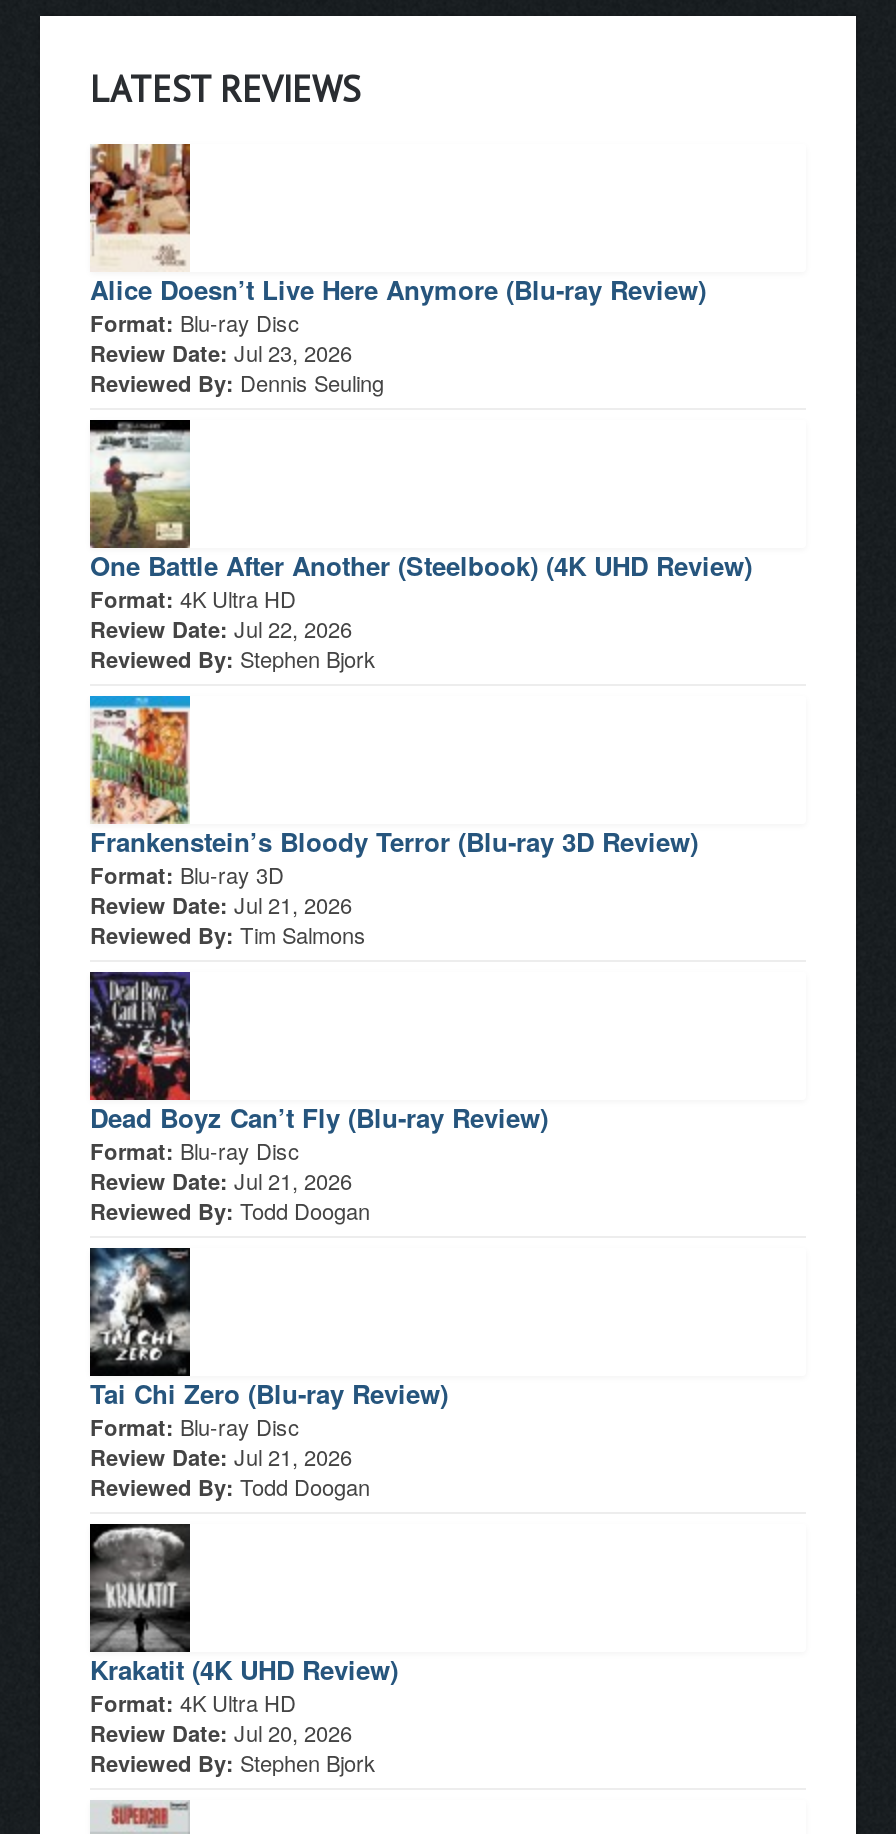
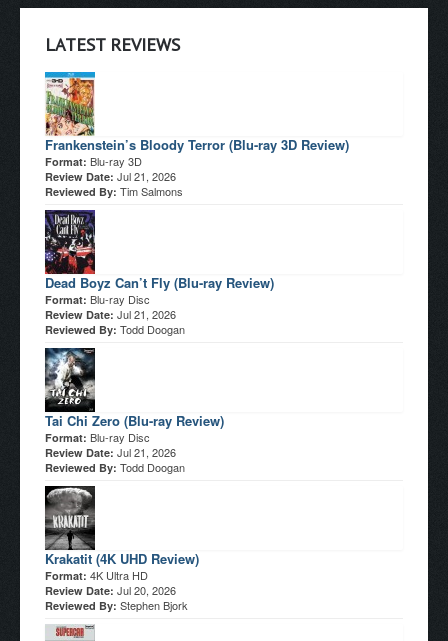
[88,142,706,398] [image] | Alice Doesn’t Live Here Anymore (Blu-ray Review) | Format: Blu-ray Disc | Review Date: Jul 23, 2026 | Reviewed By: Dennis Seuling -> none
[88,418,752,674] [image] | One Battle After Another (Steelbook) (4K UHD Review) | Format: 4K Ultra HD | Review Date: Jul 22, 2026 | Reviewed By: Stephen Bjork -> none

